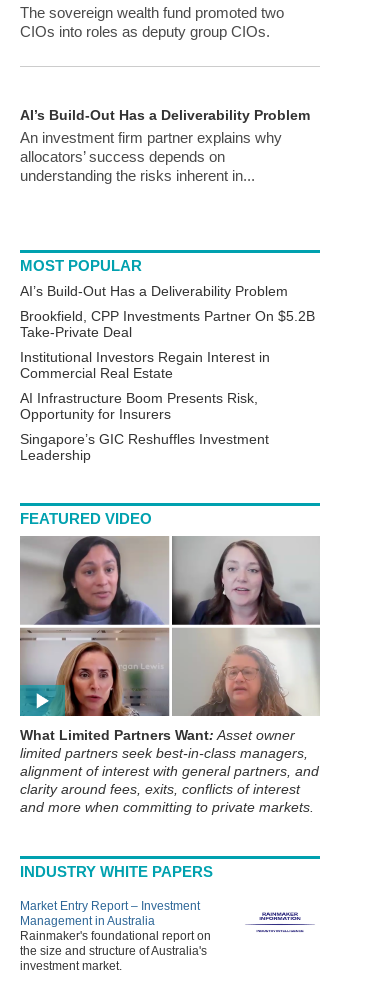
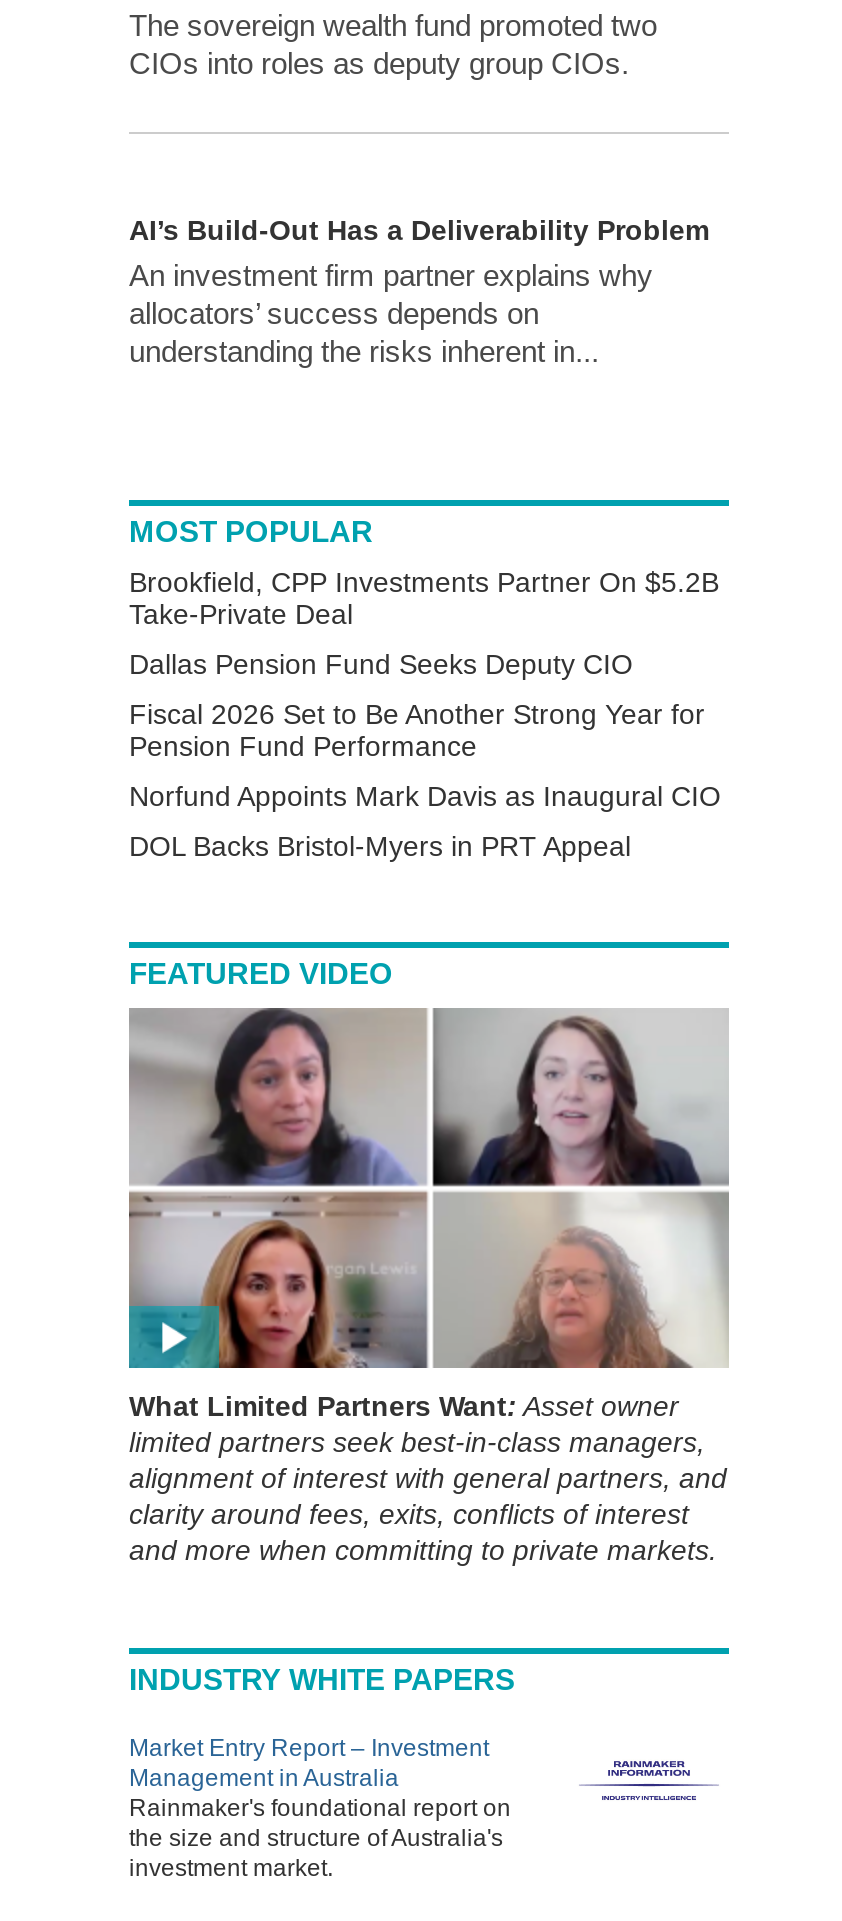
[20,283,288,299] AI’s Build-Out Has a Deliverability Problem -> none
[20,349,270,463] Institutional Investors Regain Interest in | Commercial Real Estate | AI Infrastructure Boom Presents Risk, | Opportunity for Insurers | Singapore’s GIC Reshuffles Investment | Leadership -> [129,647,721,861] Dallas Pension Fund Seeks Deputy CIO | Fiscal 2026 Set to Be Another Strong Year for | Pension Fund Performance | Norfund Appoints Mark Davis as Inaugural CIO | DOL Backs Bristol-Myers in PRT Appeal

